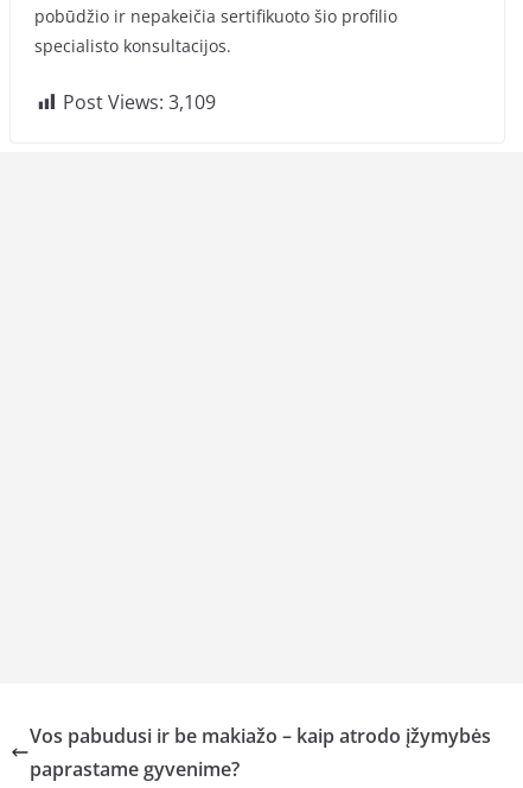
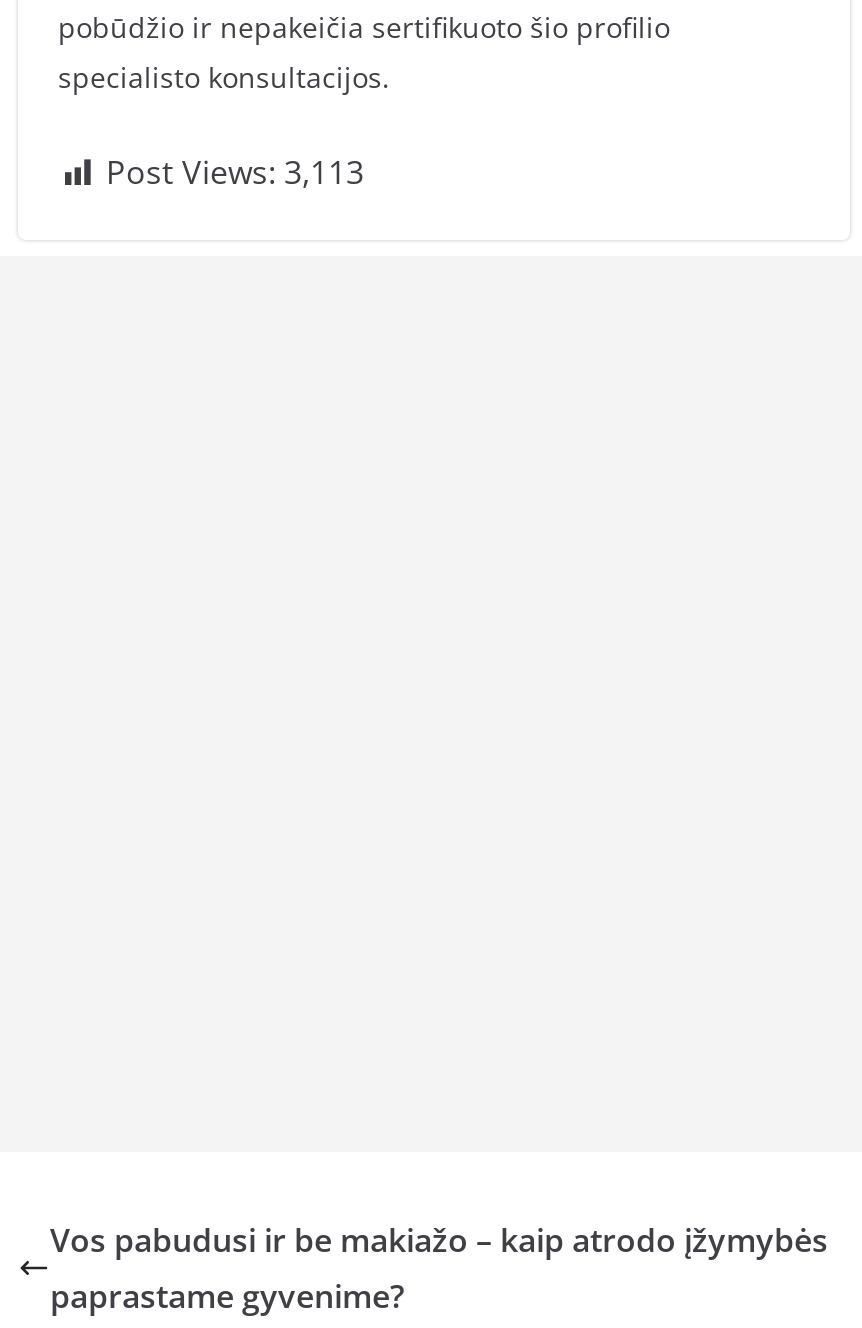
[63,89,216,116] Post Views: 3,109 -> [106,151,364,195] Post Views: 3,113

